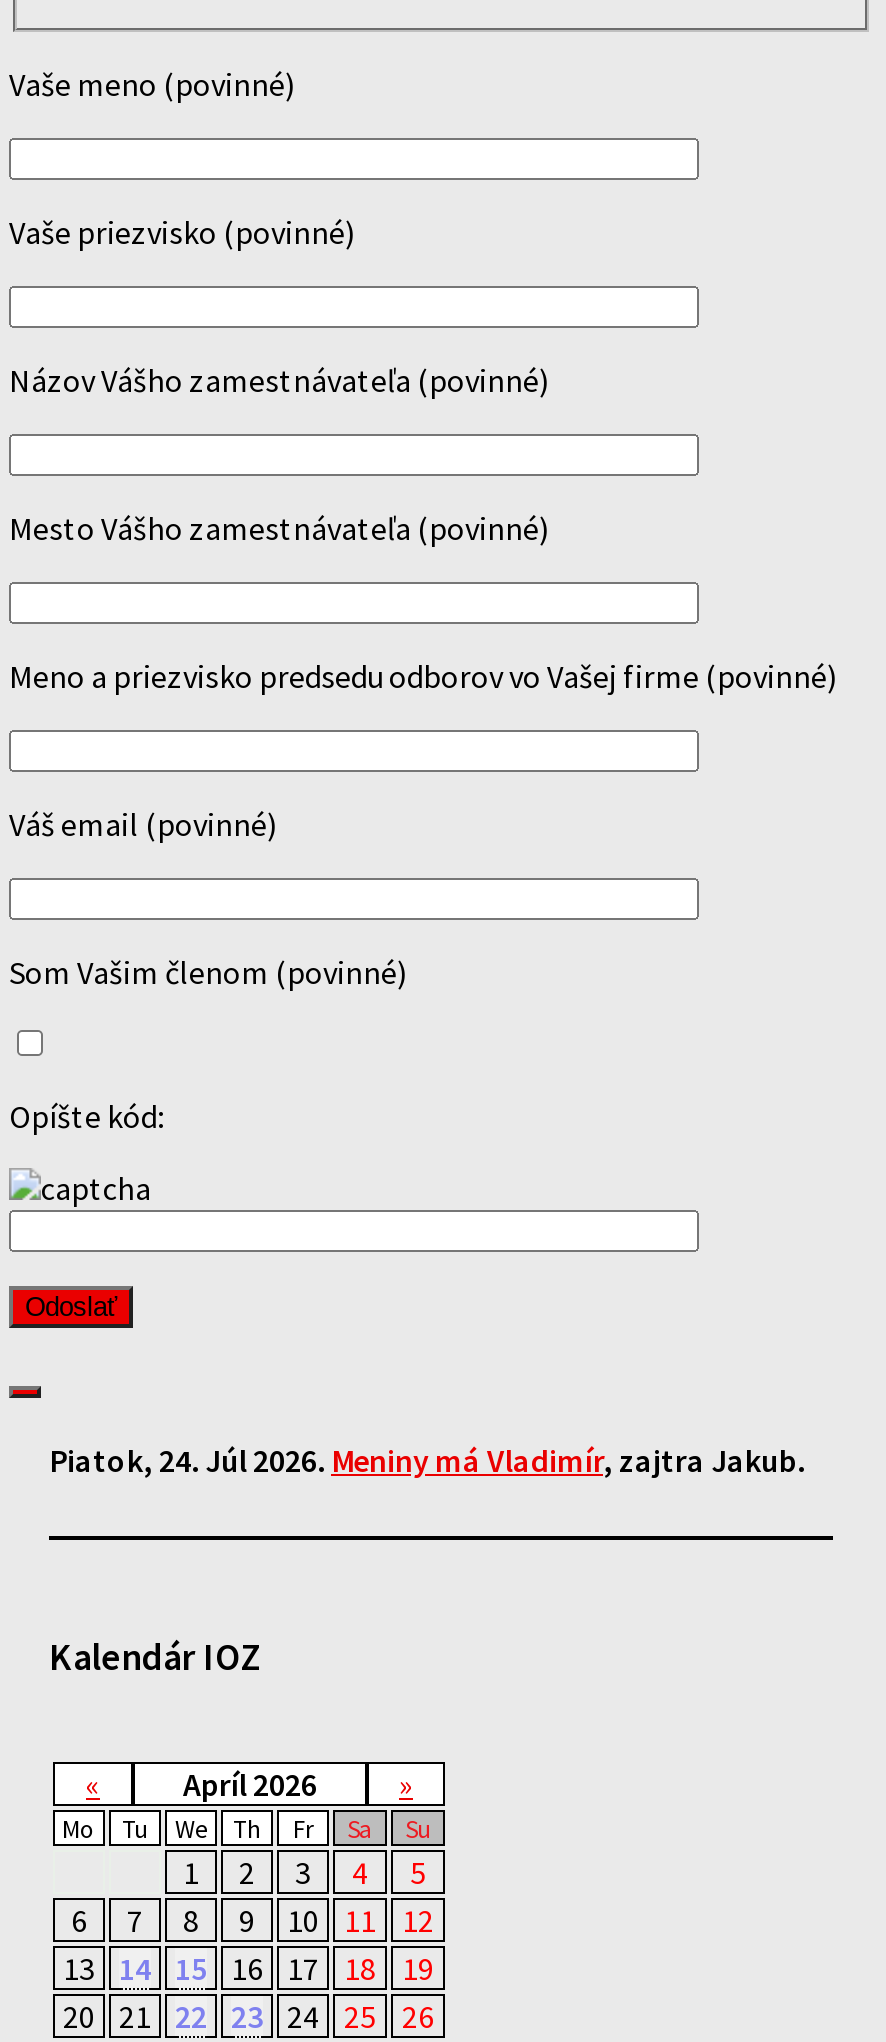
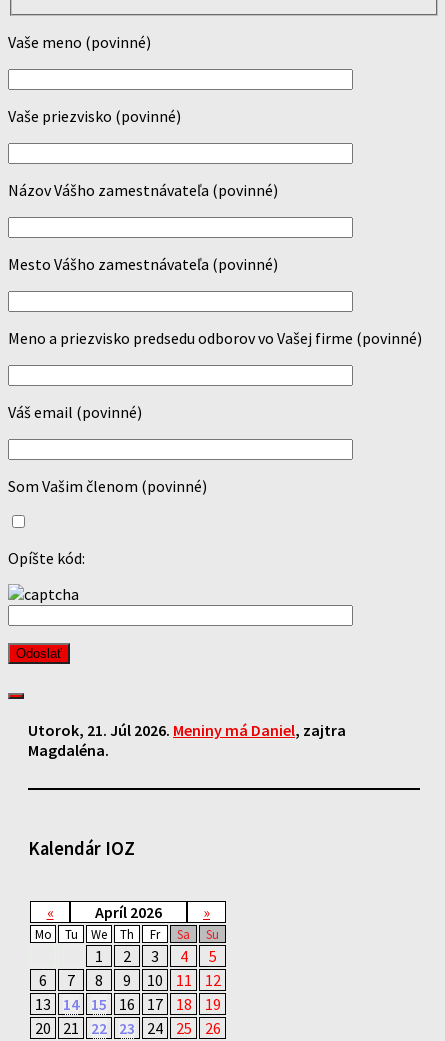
[49,1441,805,1481] Piatok, 24. Júl 2026. Meniny má Vladimír, zajtra Jakub. -> [28,720,346,760] Utorok, 21. Júl 2026. Meniny má Daniel, zajtra | Magdaléna.

